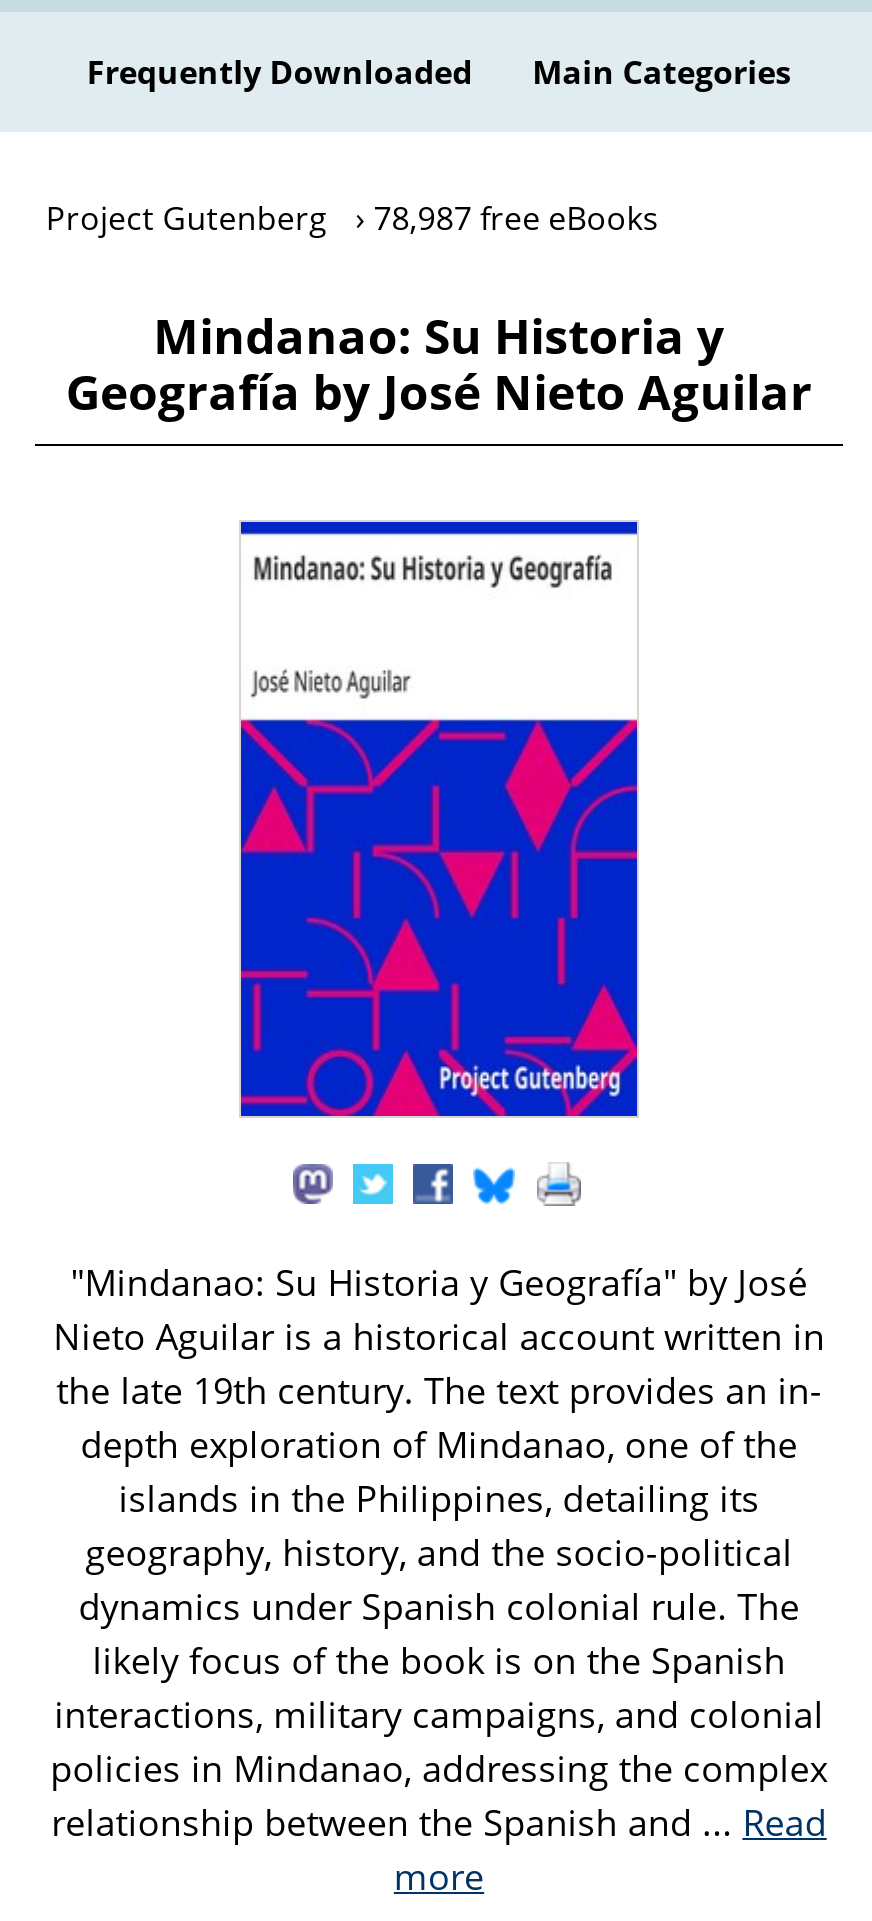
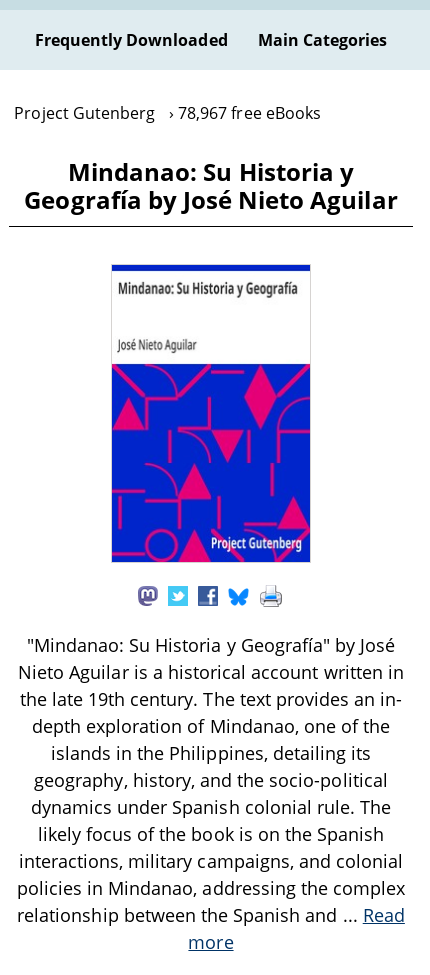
[46,196,659,240] Project Gutenberg 78,987 free eBooks -> [14,102,321,124] Project Gutenberg 78,967 free eBooks

